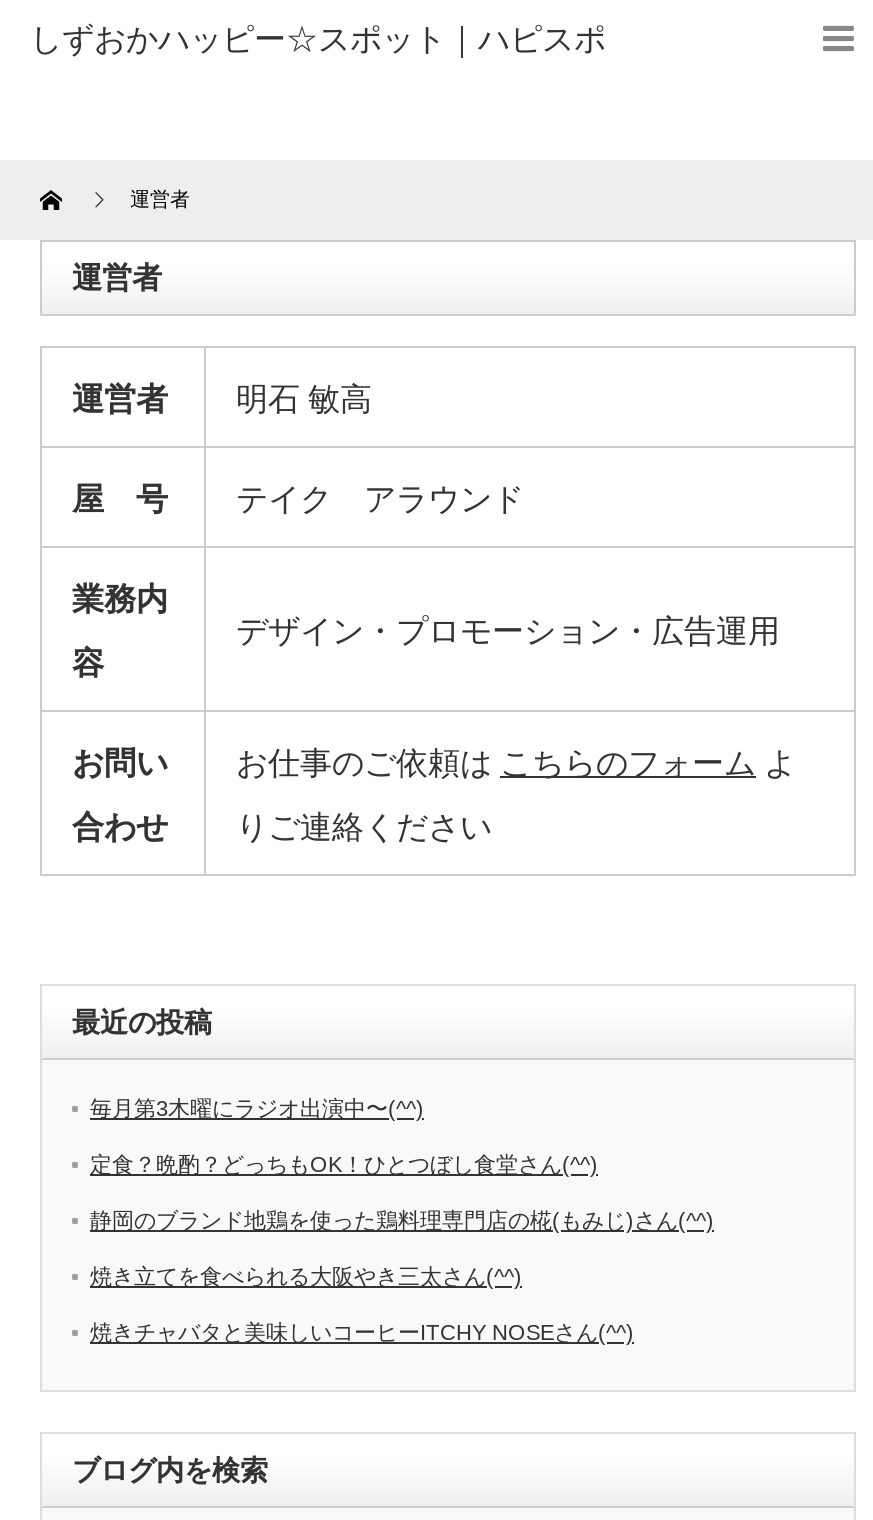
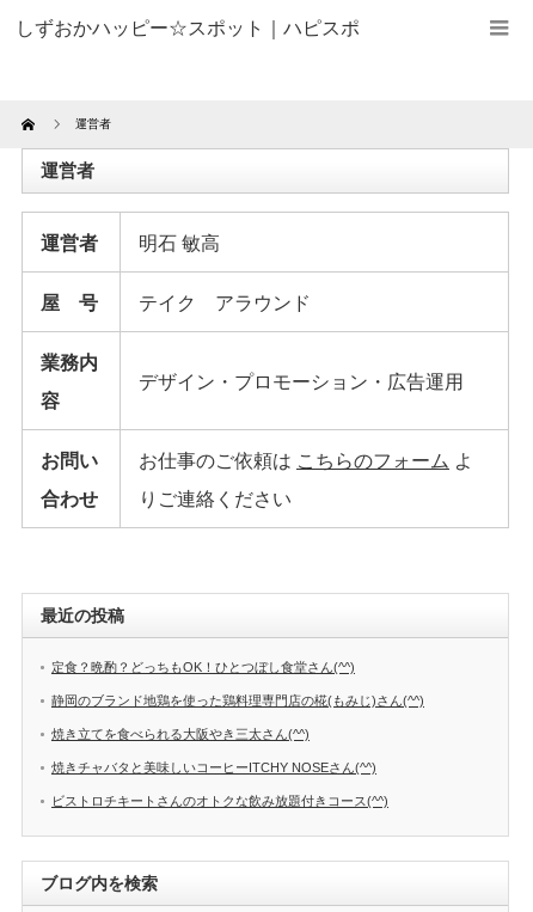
[90,1096,424,1120] 毎月第3木曜にラジオ出演中〜(^^) -> none
moved [90,1152,714,1344] -> [51,660,424,775]: 定食？晩酌？どっちもOK！ひとつぼし食堂さん(^^) | 静岡のブランド地鶏を使った鶏料理専門店の椛(もみじ)さん(^^) | 焼き立てを食べられる大阪やき三太さん(^^) | 焼きチャバタと美味しいコーヒーITCHY NOSEさん(^^)
none -> [51,794,388,808] ビストロチキートさんのオトクな飲み放題付きコース(^^)

